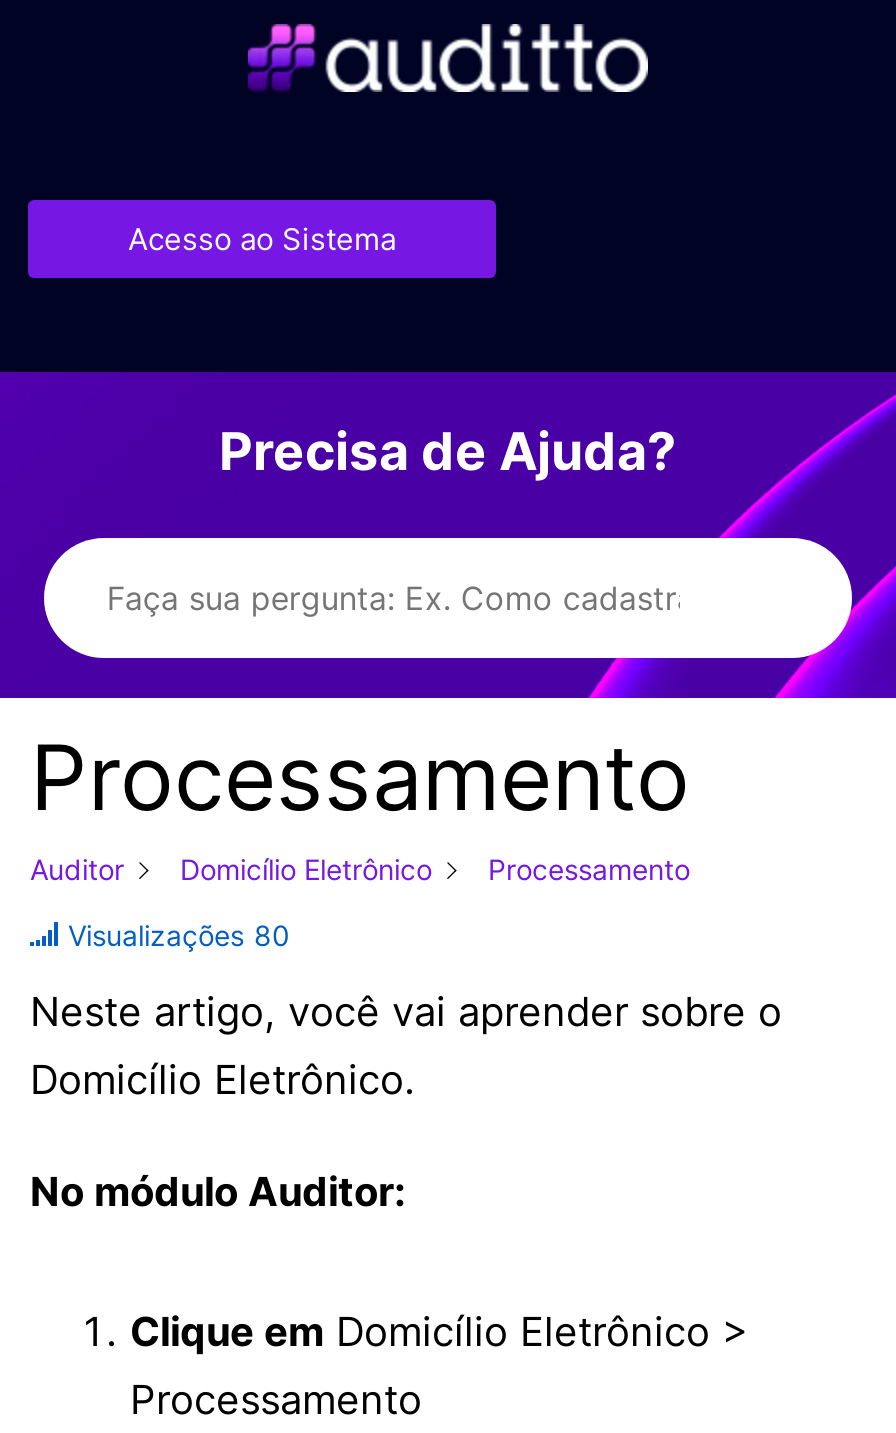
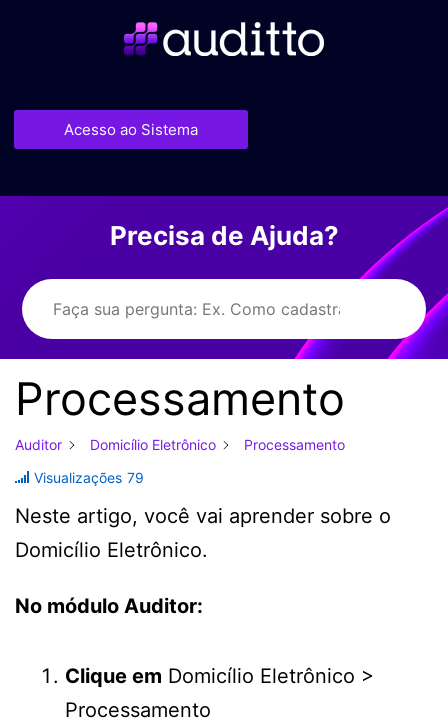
[68,917,290,951] Visualizações 80 -> [34,468,144,485] Visualizações 79

